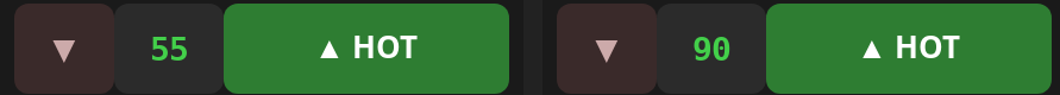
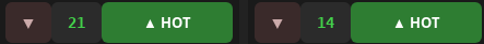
[150,29,188,67] 55 -> [68,14,85,31] 21
[692,29,730,67] 90 -> [317,14,334,31] 14

